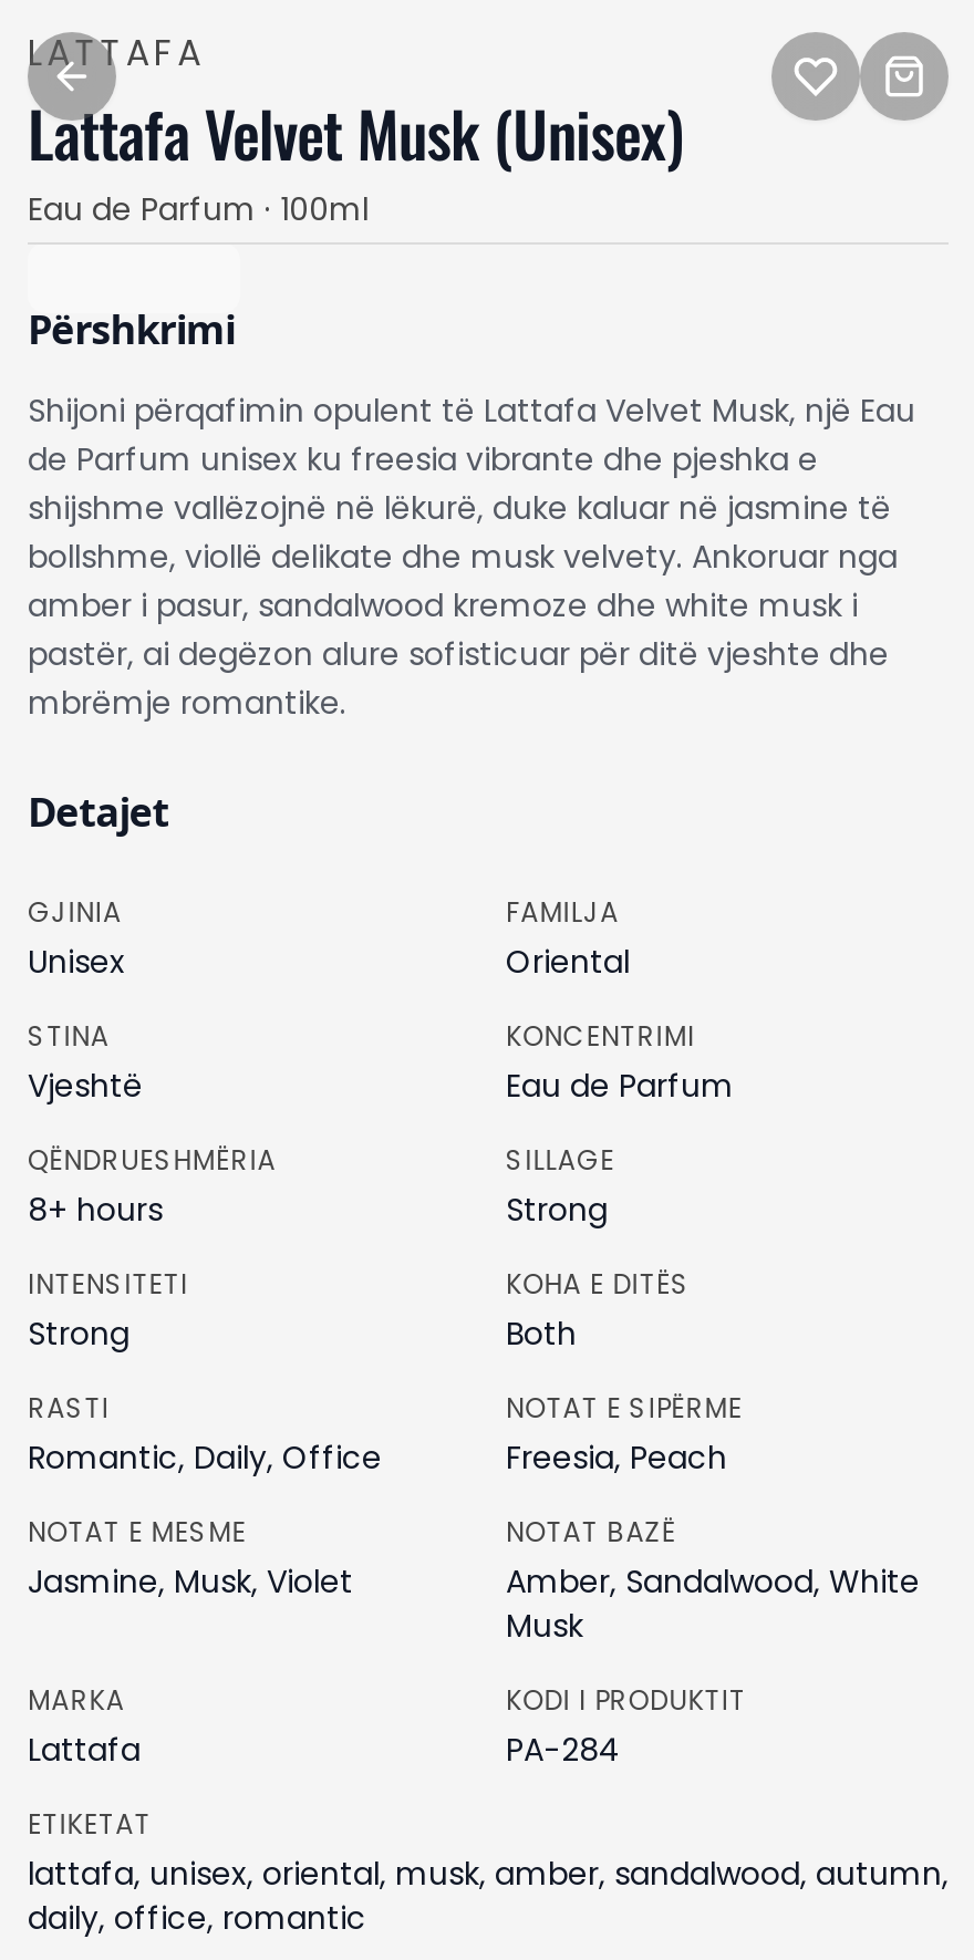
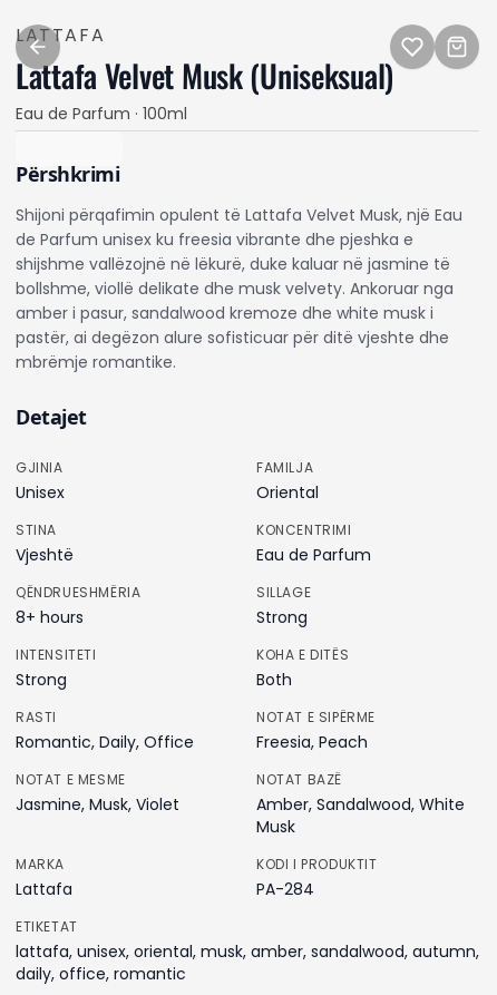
[28,87,683,178] Lattafa Velvet Musk (Unisex) -> [16,52,393,98] Lattafa Velvet Musk (Uniseksual)

